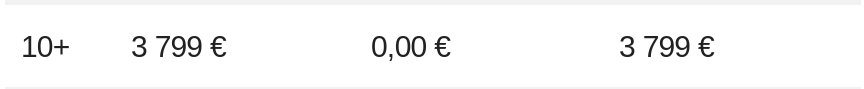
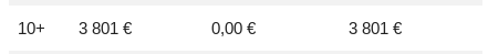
[21,30,226,64] 10+ 3 799 € -> [18,19,131,38] 10+ 3 801 €
[619,30,714,64] 3 799 € -> [349,19,401,38] 3 801 €

